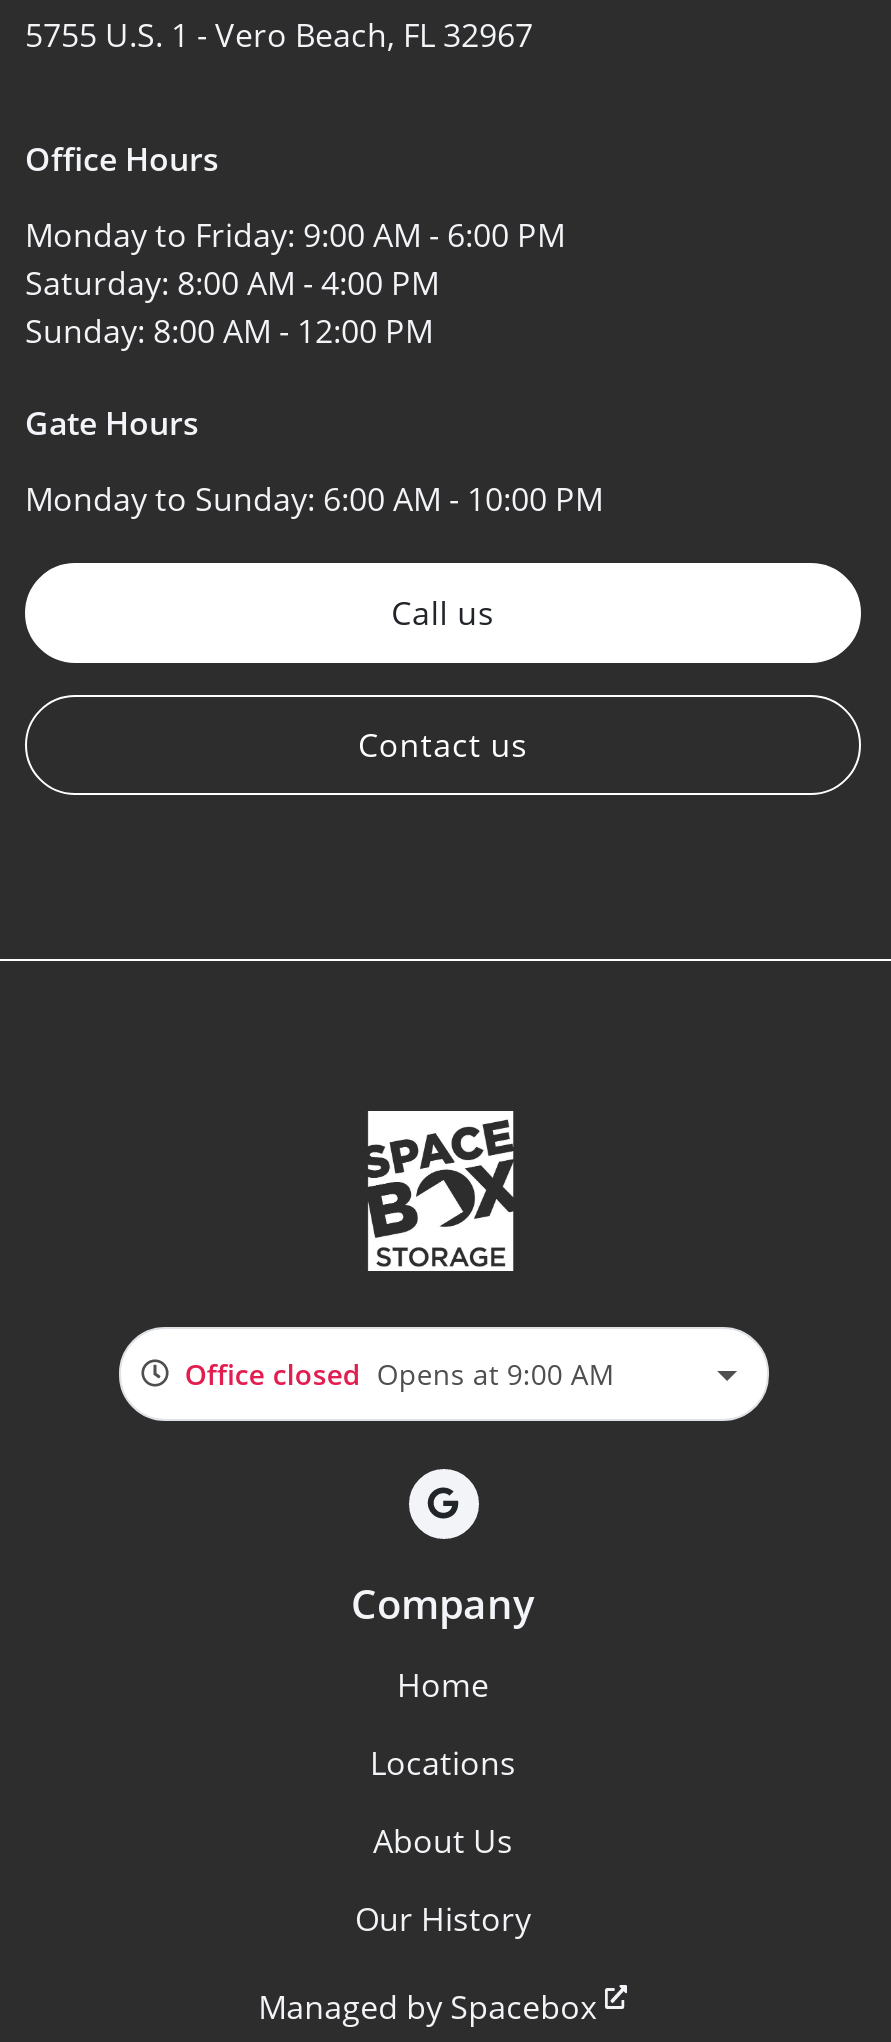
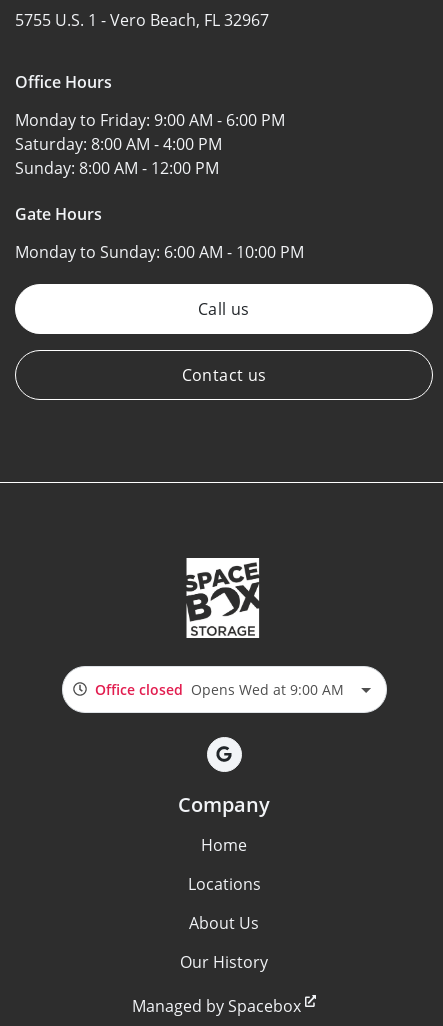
[185,1354,615,1392] Office closed Opens at 9:00 AM -> [95,680,344,699] Office closed Opens Wed at 9:00 AM

